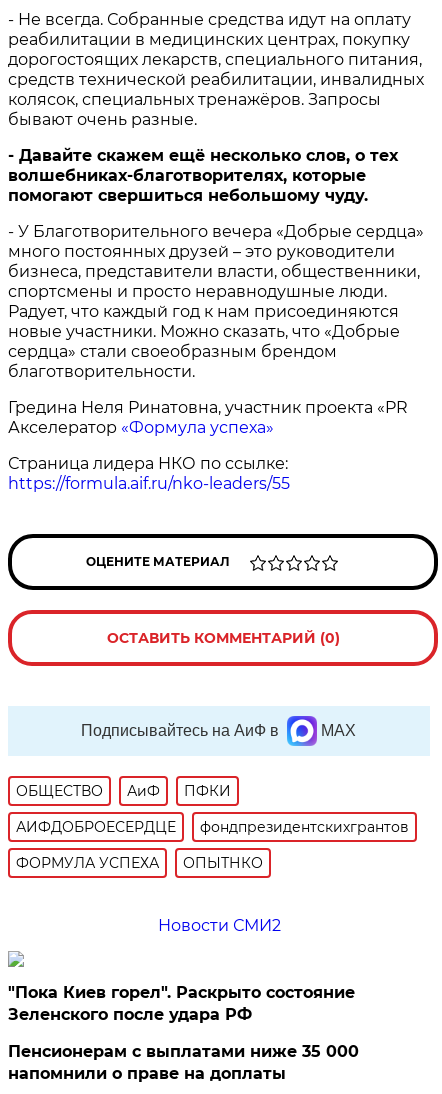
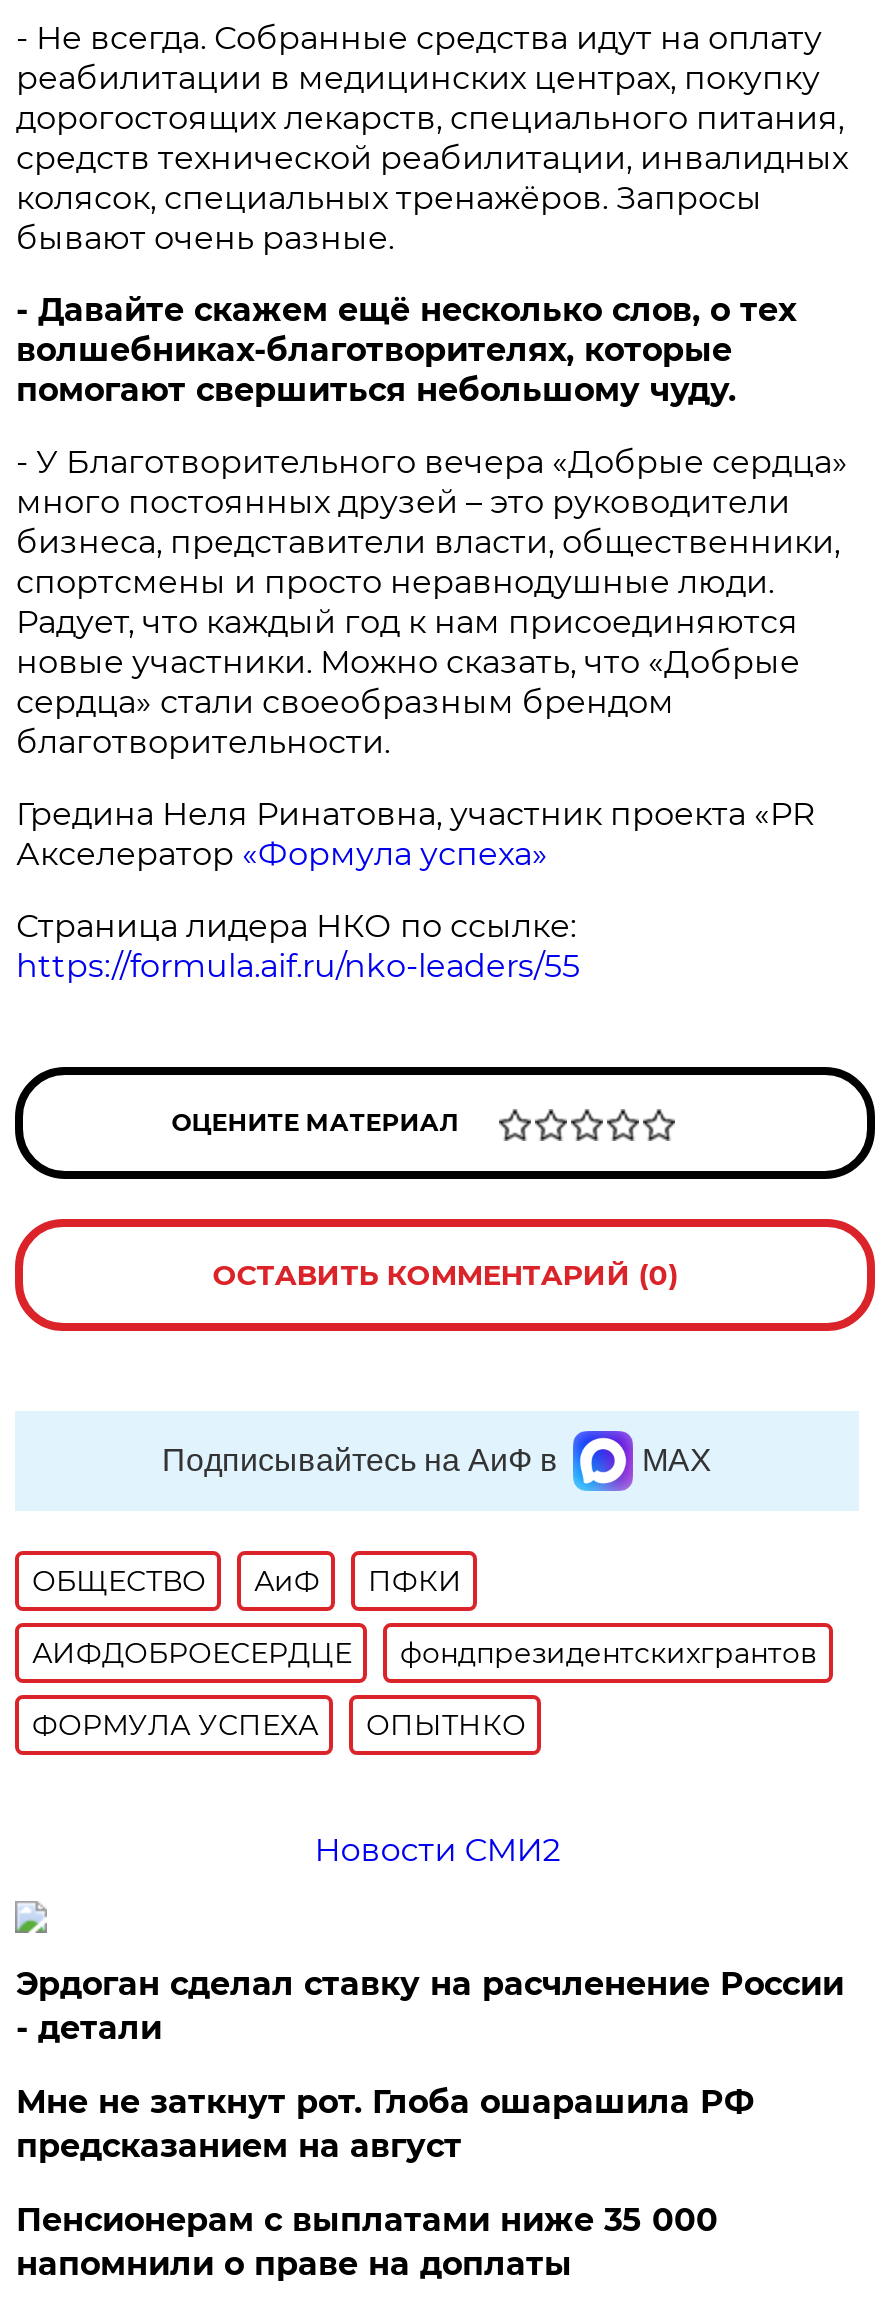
[8,983,355,1024] "Пока Киев горел". Раскрыто состояние | Зеленского после удара РФ -> [16,1965,844,2165] Эрдоган сделал ставку на расчленение России | - детали | Мне не заткнут рот. Глоба ошарашила РФ | предсказанием на август

